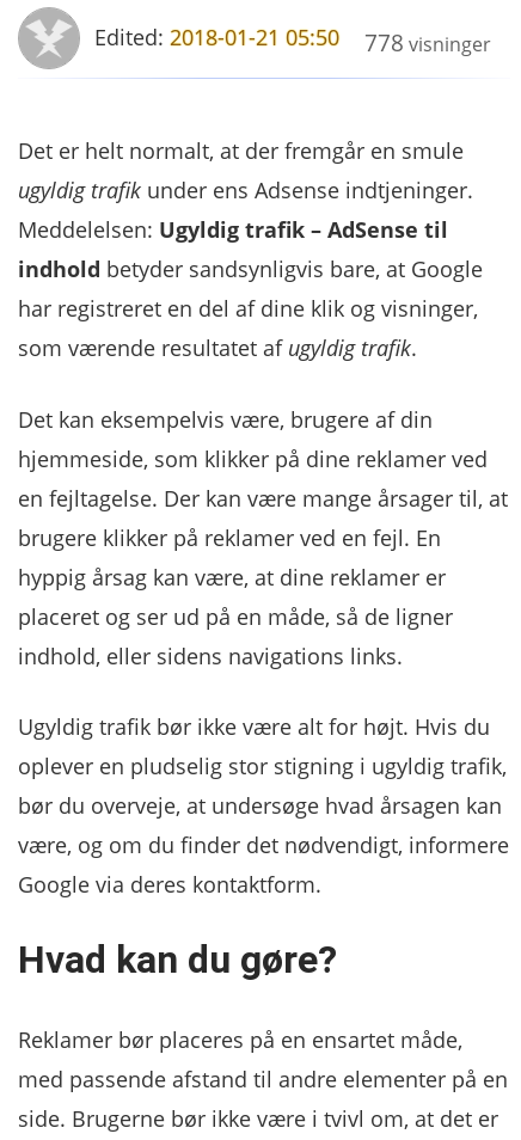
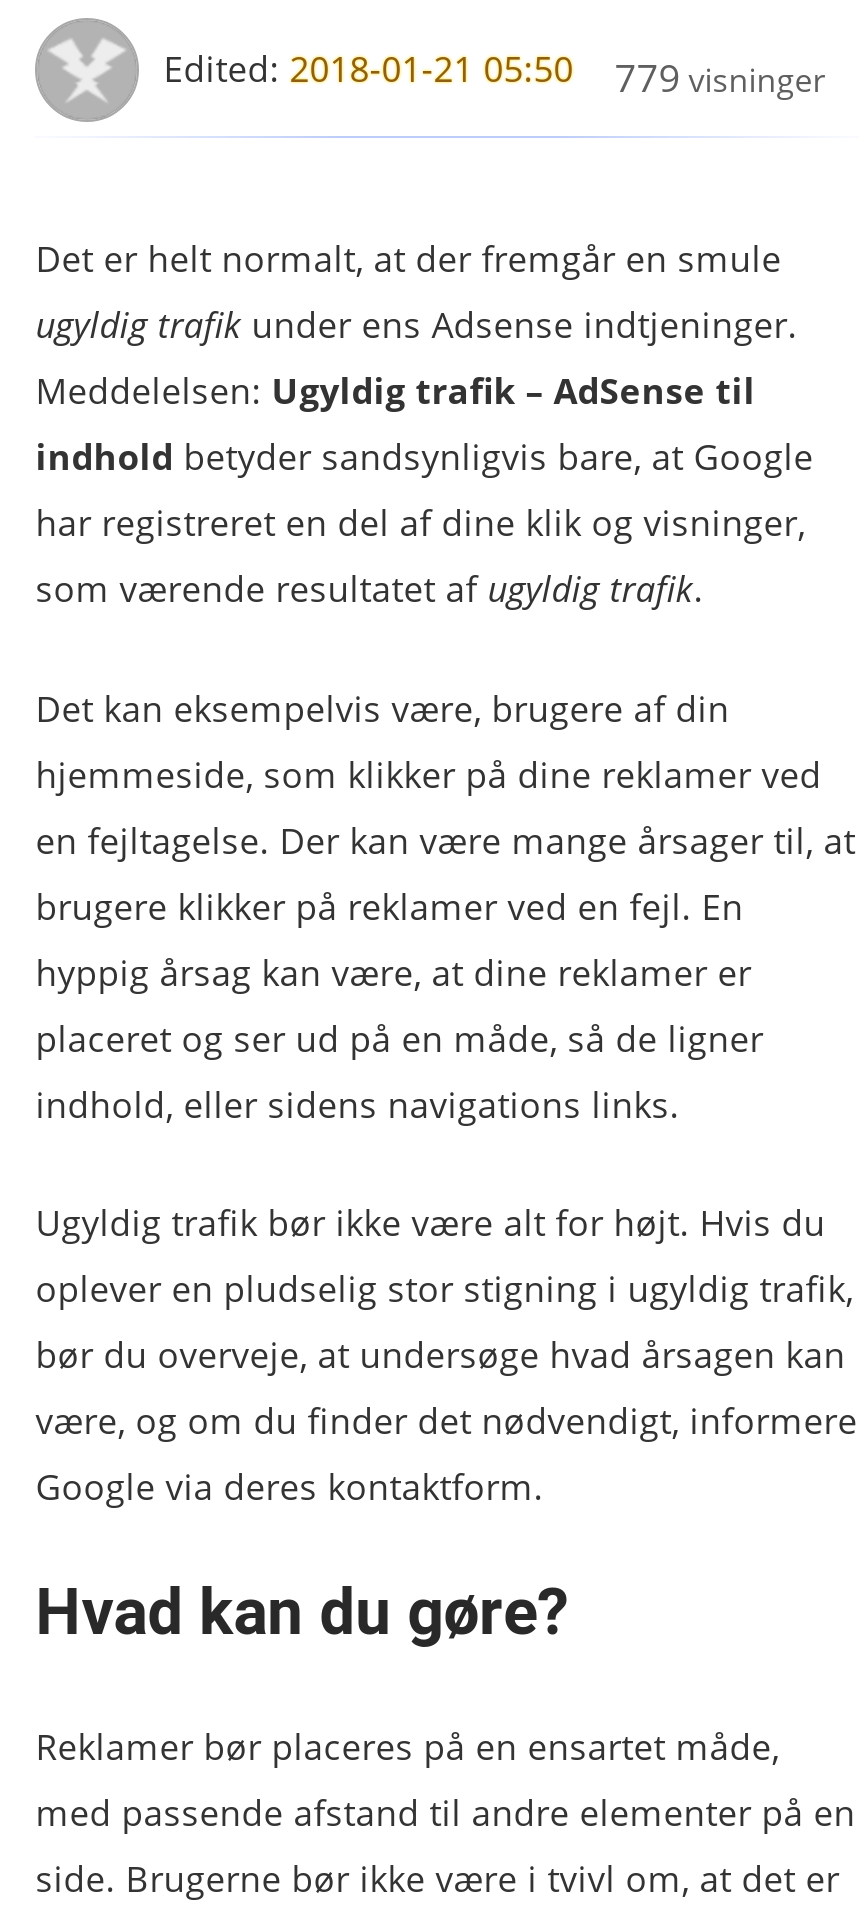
[95,23,491,59] Edited: 2018-01-21 05:50 778 visninger -> [163,44,827,105] Edited: 2018-01-21 05:50 779 visninger

